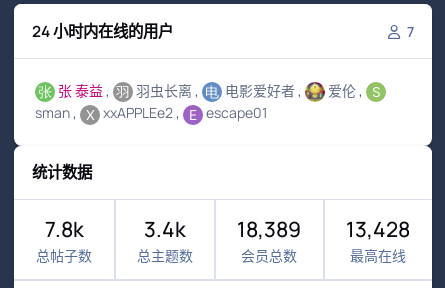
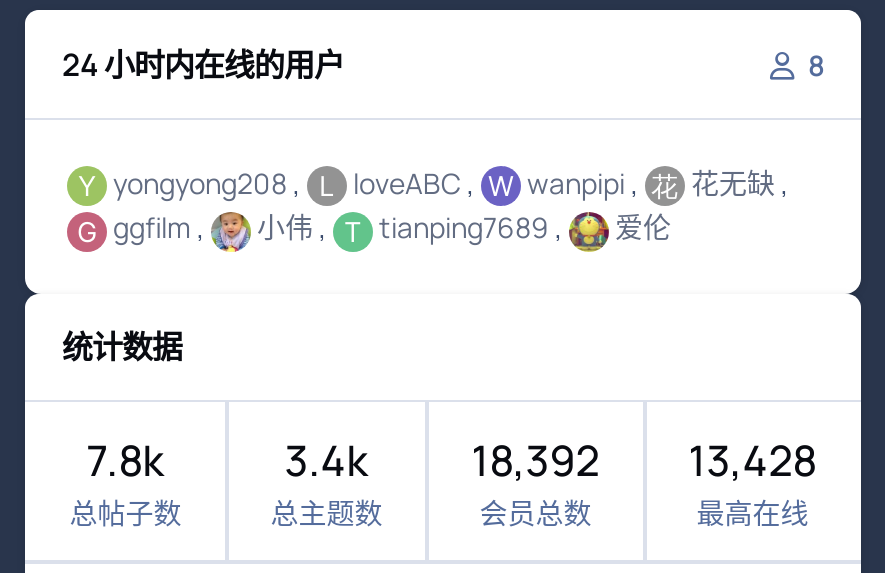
[406,22,413,41] 7 -> [808,46,824,84] 8
[58,81,295,100] 张 泰益 | 羽虫长离 | 电影爱好者 -> [113,164,775,247] yongyong208 | loveABC | wanpipi | 花无缺 | ggfilm | 小伟 | tianping7689
moved [328,81,356,100] -> [615,209,671,247]: 爱伦
[35,103,267,122] sman | xxAPPLEe2 | escape01 -> none
[144,215,410,243] 3.4k 18,389 13,428 -> [285,433,817,489] 3.4k 18,392 13,428

